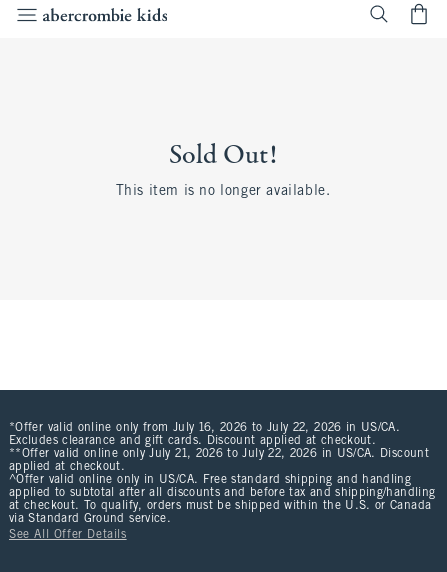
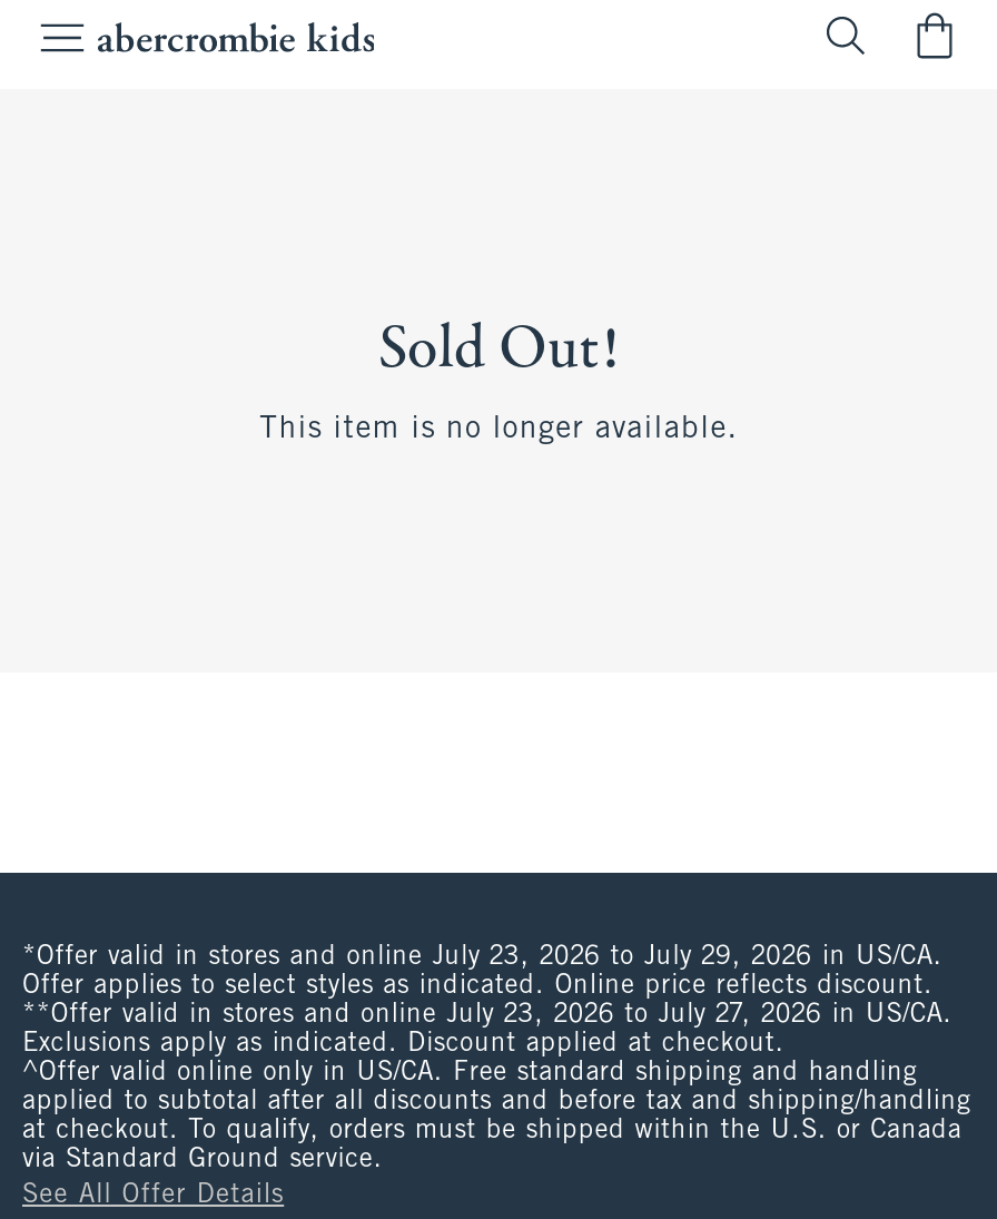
[9,422,429,473] *Offer valid online only from July 16, 2026 to July 22, 2026 in US/CA. | Excludes clearance and gift cards. Discount applied at checkout. | **Offer valid online only July 21, 2026 to July 22, 2026 in US/CA. Discount | applied at checkout. -> [22,944,952,1058] *Offer valid in stores and online July 23, 2026 to July 29, 2026 in US/CA. | Offer applies to select styles as indicated. Online price reflects discount. | **Offer valid in stores and online July 23, 2026 to July 27, 2026 in US/CA. | Exclusions apply as indicated. Discount applied at checkout.

